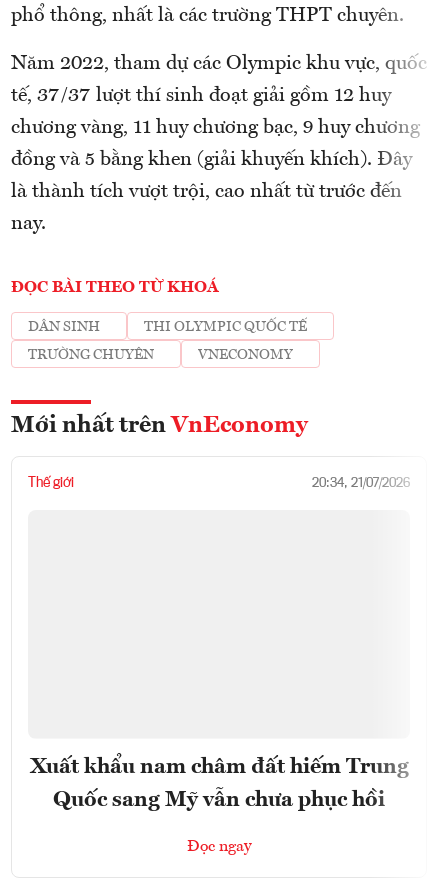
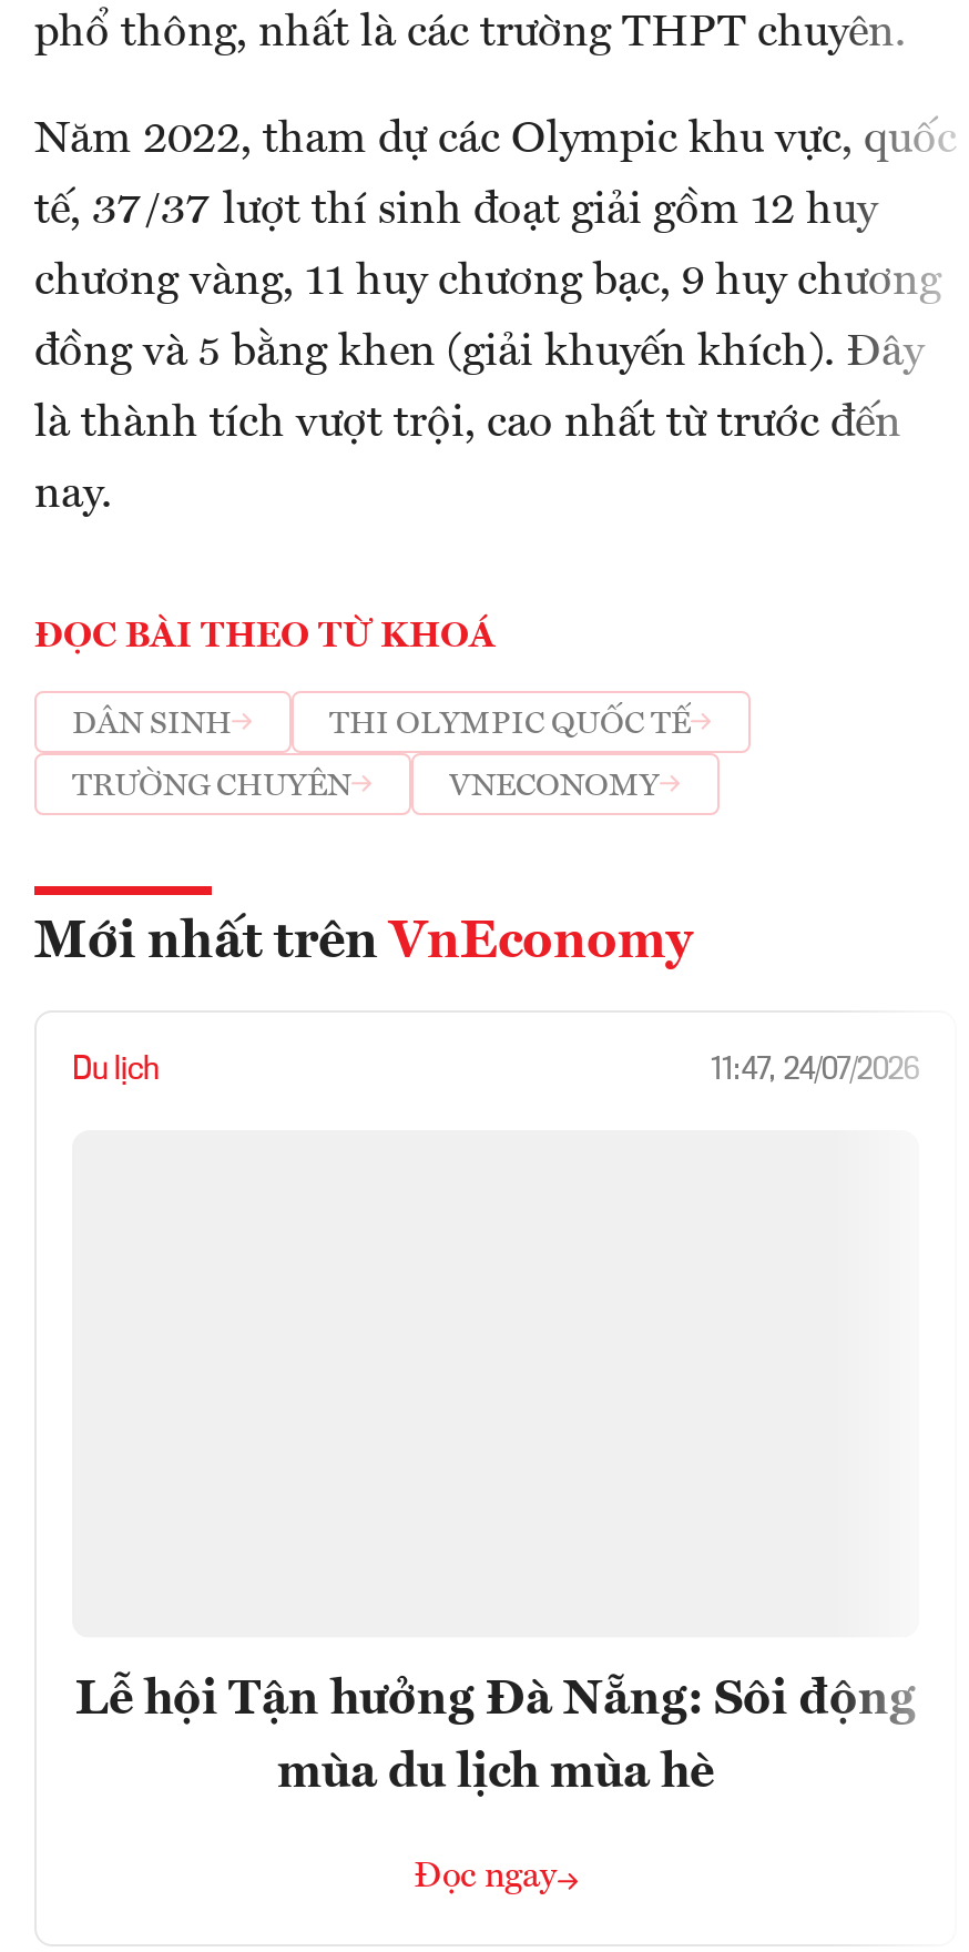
[28,476,410,490] Thế giới | 20:34, 21/07/2026 -> [72,1055,919,1086] Du lịch | 11:47, 24/07/2026
[29,756,408,778] Xuất khẩu nam châm đất hiếm Trung -> [75,1677,916,1726] Lễ hội Tận hưởng Đà Nẵng: Sôi động
[53,789,385,811] Quốc sang Mỹ vẫn chưa phục hồi -> [277,1750,714,1799] mùa du lịch mùa hè

